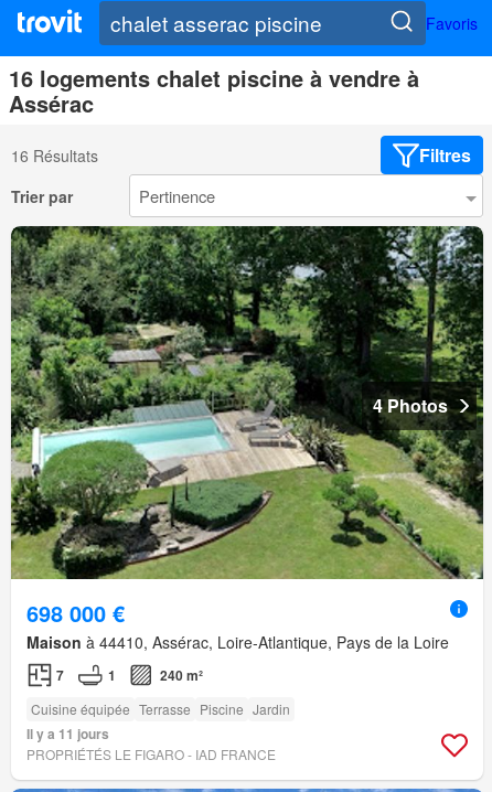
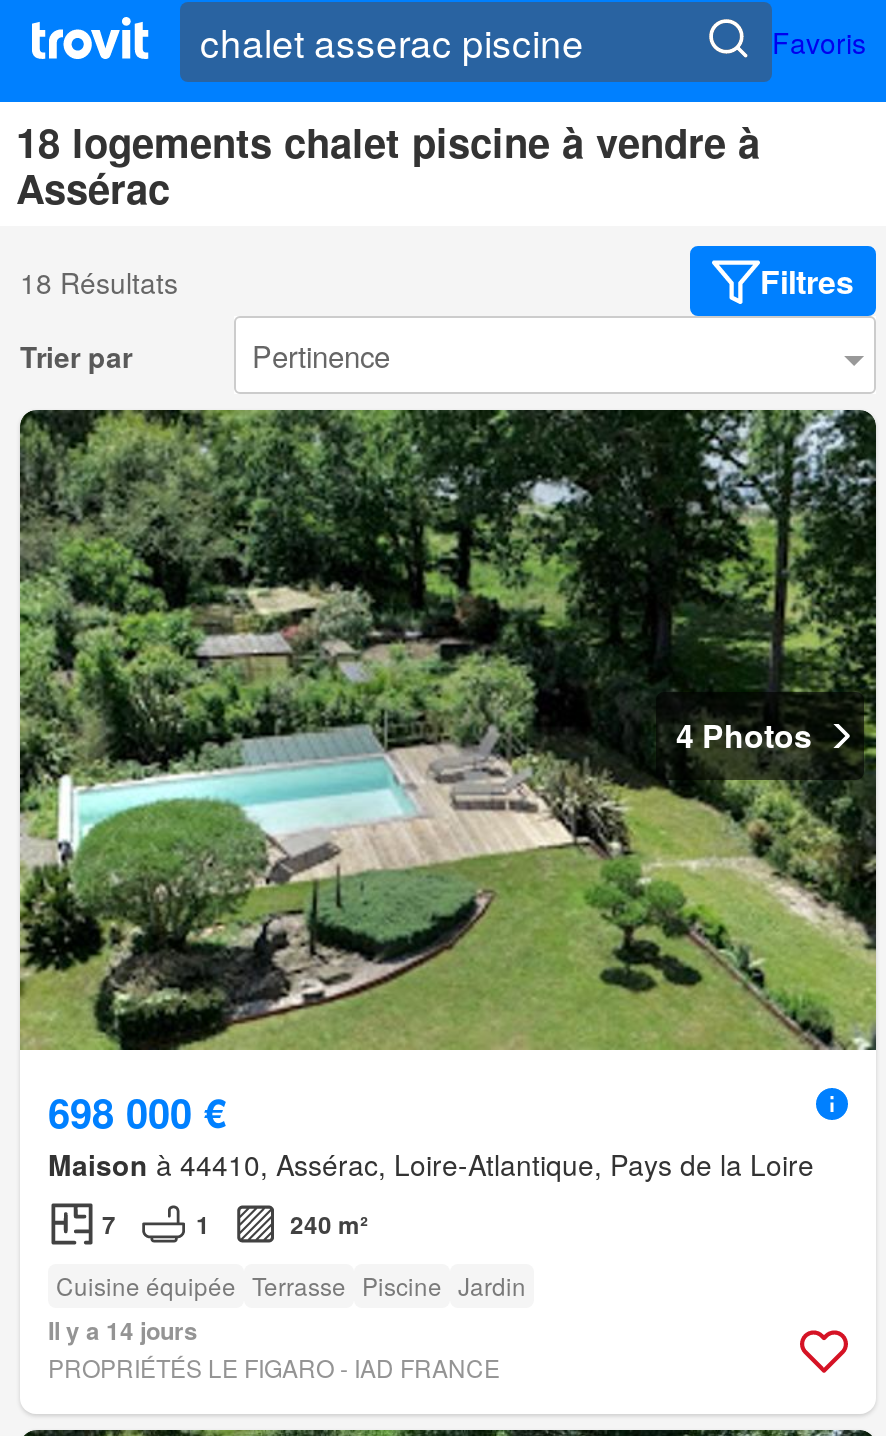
[9,62,419,94] 16 logements chalet piscine à vendre à -> [16,113,760,171] 18 logements chalet piscine à vendre à
[11,144,98,166] 16 Résultats -> [20,262,178,302] 18 Résultats
[26,724,109,743] Il y a 11 jours -> [48,1312,198,1348] Il y a 14 jours

